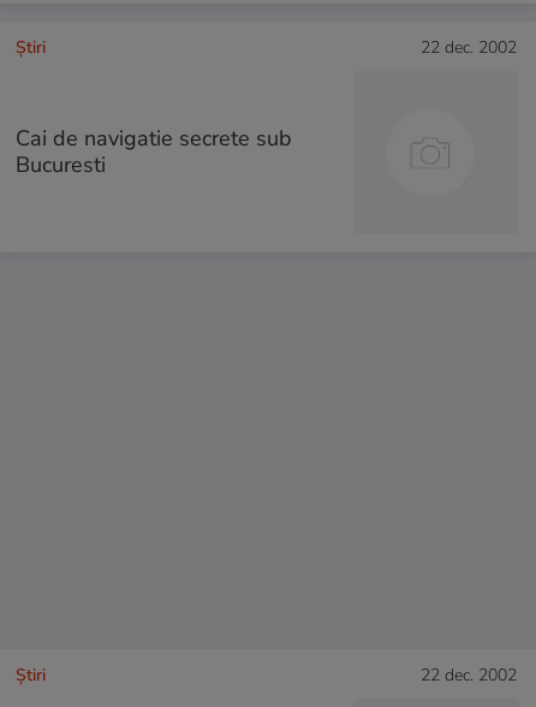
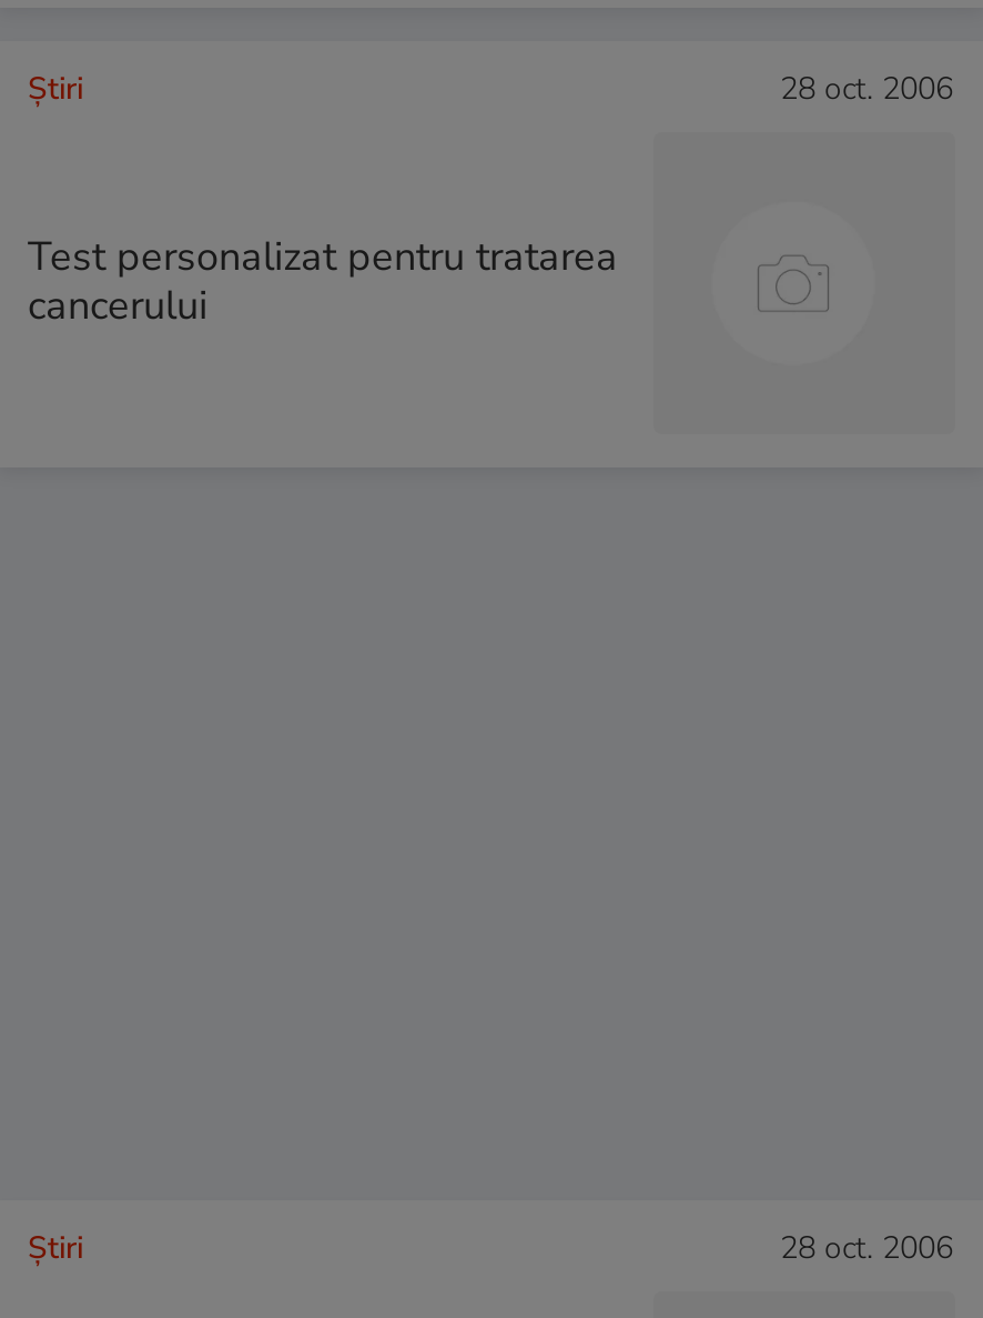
[421,36,517,59] 22 dec. 2002 -> [780,67,953,109] 28 oct. 2006
[16,124,292,179] Cai de navigatie secrete sub | Bucuresti -> [28,230,618,332] Test personalizat pentru tratarea | cancerului
[421,664,517,687] 22 dec. 2002 -> [780,1227,953,1269] 28 oct. 2006

